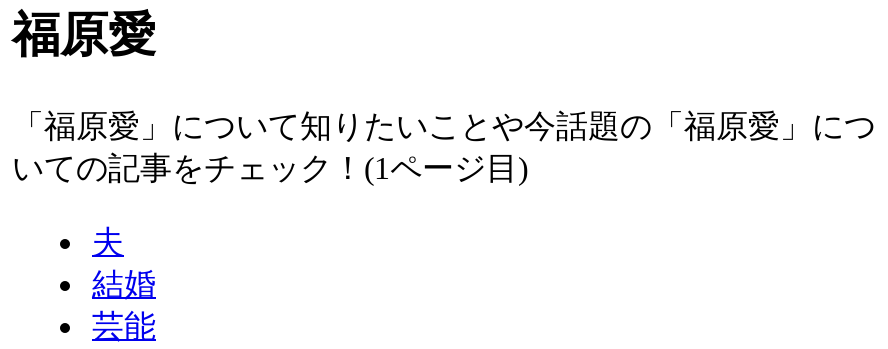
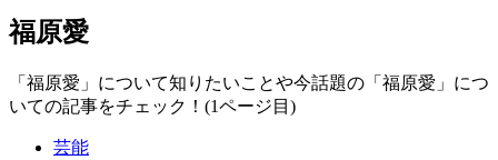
[92,225,156,301] 夫 | 結婚 -> none

